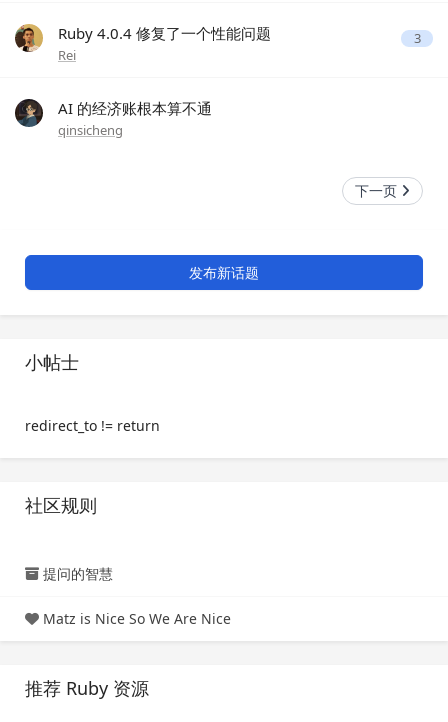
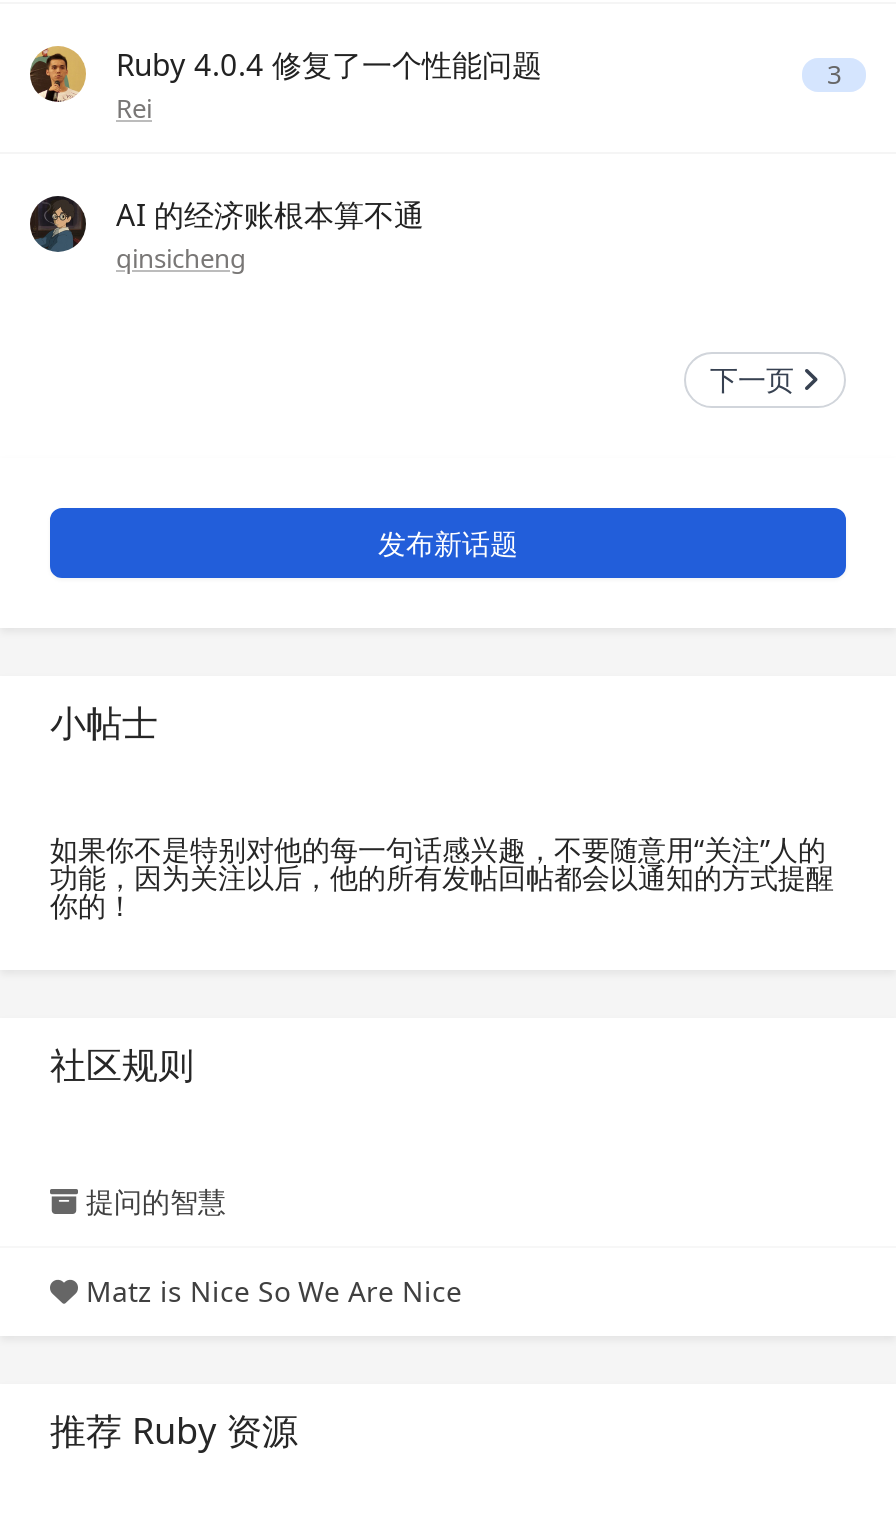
[25,416,160,435] redirect_to != return -> [50,830,834,924] 如果你不是特别对他的每一句话感兴趣，不要随意用“关注”人的 | 功能，因为关注以后，他的所有发帖回帖都会以通知的方式提醒 | 你的！

